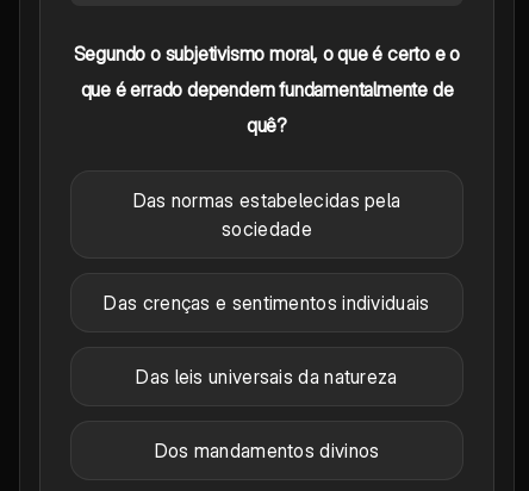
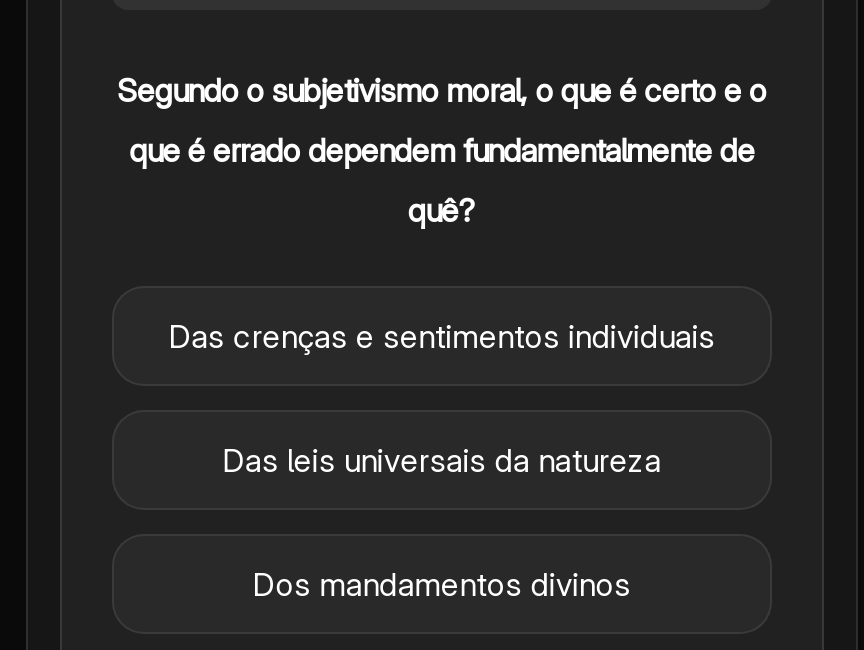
[133,189,401,241] Das normas estabelecidas pela | sociedade -> none

